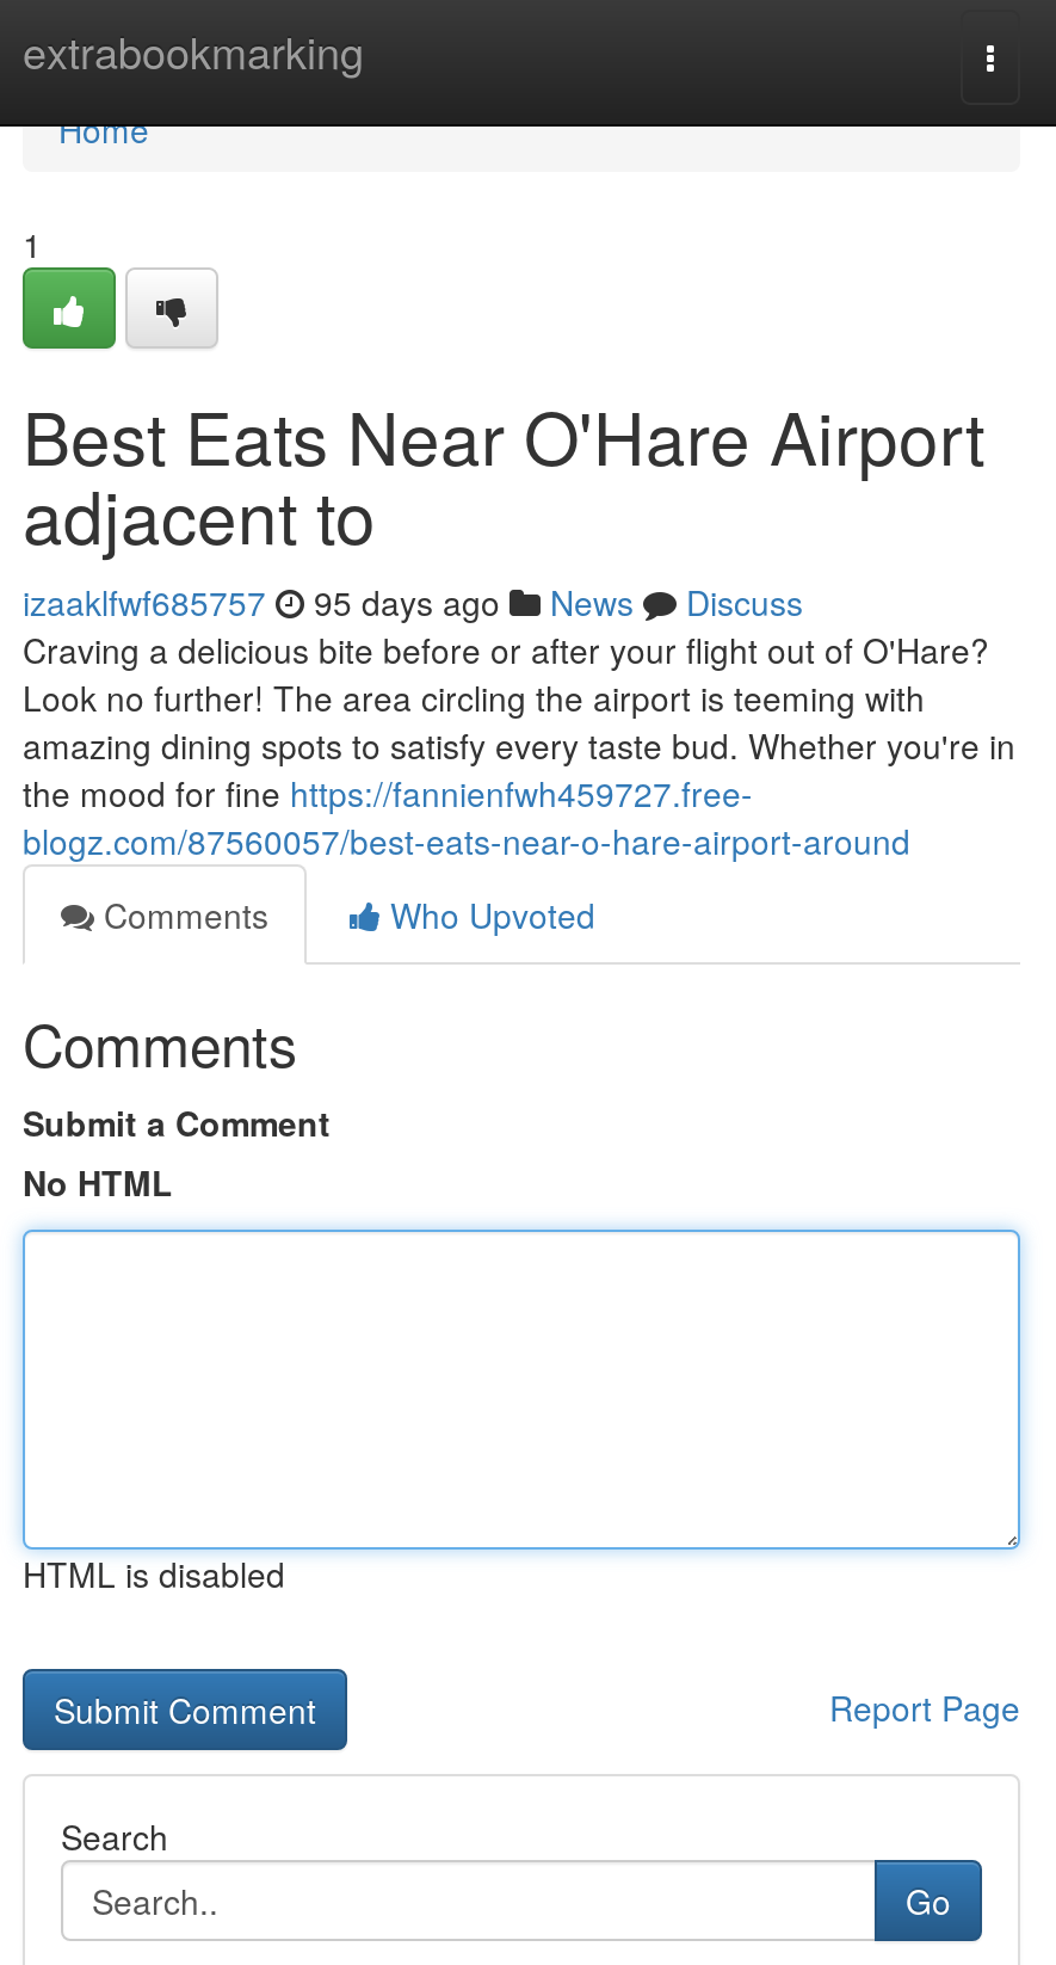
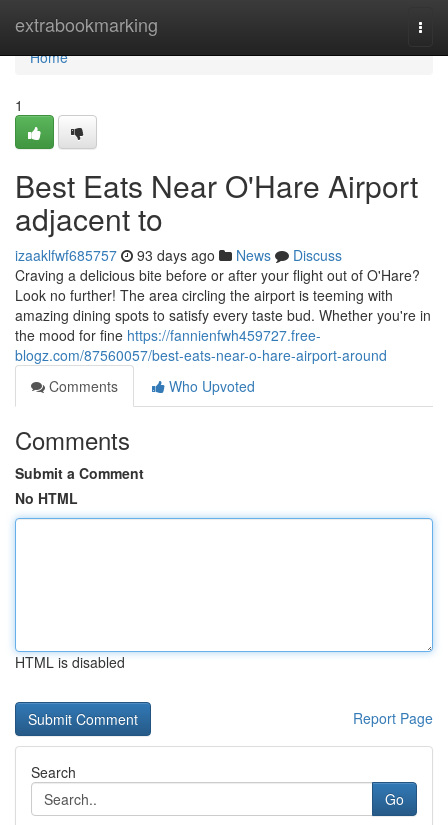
[23,578,803,626] izaaklfwf685757 95 days ago News Discuss -> [15,245,342,265] izaaklfwf685757 93 days ago News Discuss

